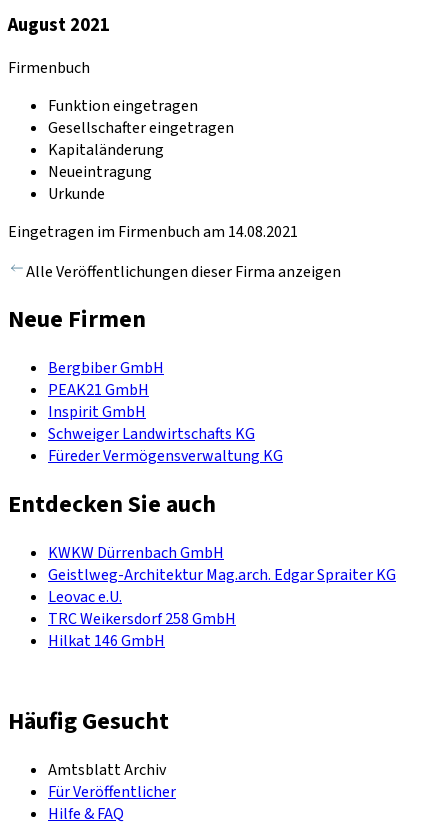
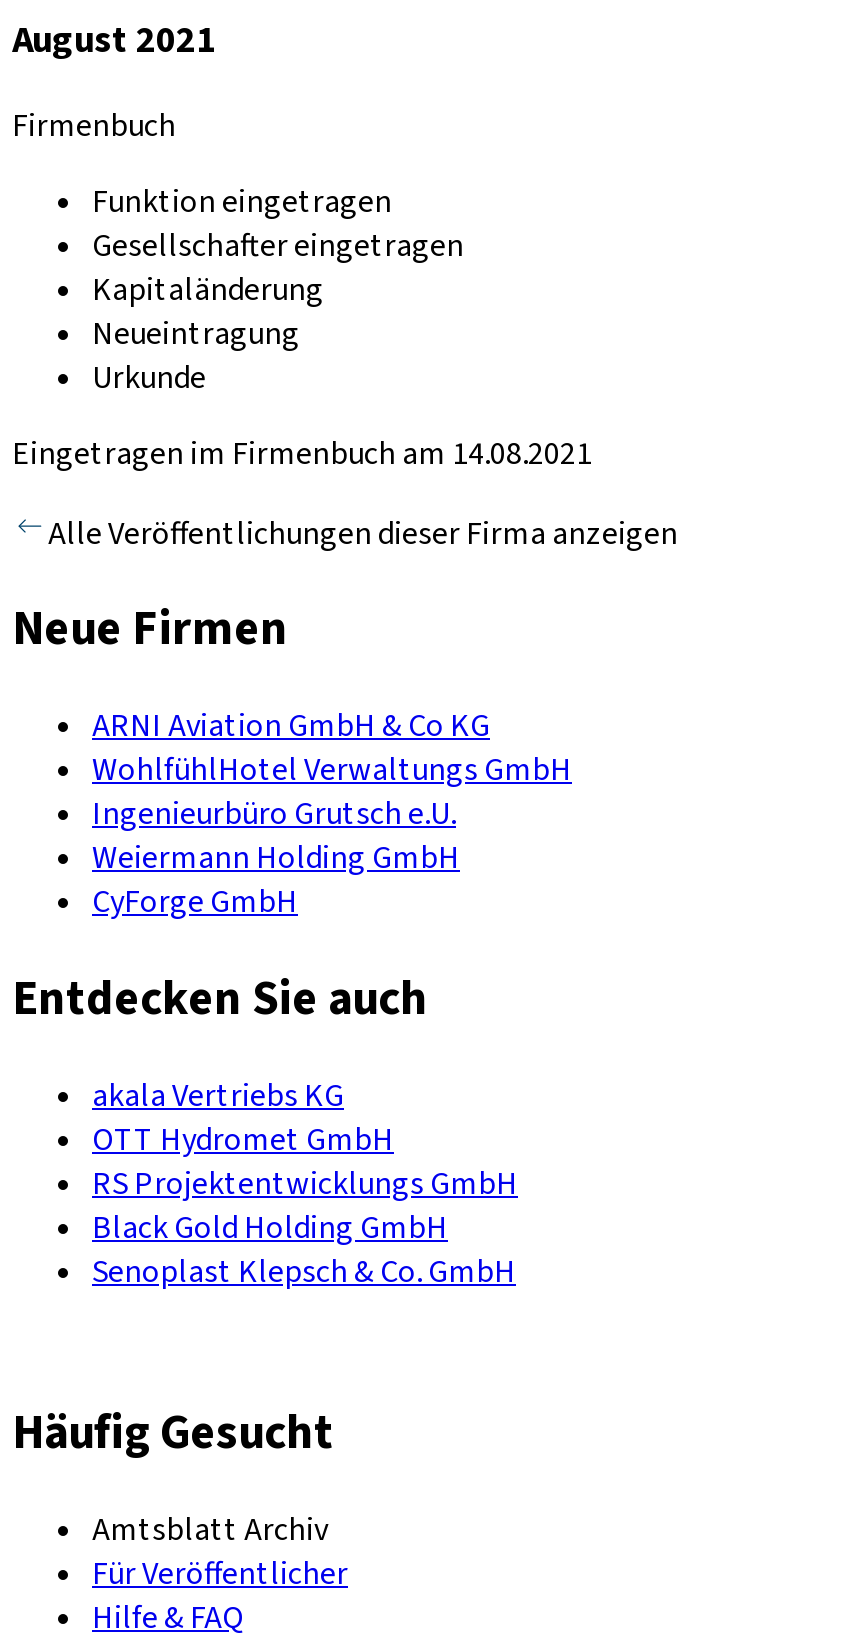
[48,357,283,467] Bergbiber GmbH | PEAK21 GmbH | Inspirit GmbH | Schweiger Landwirtschafts KG | Füreder Vermögensverwaltung KG -> [92,705,572,925] ARNI Aviation GmbH & Co KG | WohlfühlHotel Verwaltungs GmbH | Ingenieurbüro Grutsch e.U. | Weiermann Holding GmbH | CyForge GmbH
[48,542,396,652] KWKW Dürrenbach GmbH | Geistlweg-Architektur Mag.arch. Edgar Spraiter KG | Leovac e.U. | TRC Weikersdorf 258 GmbH | Hilkat 146 GmbH -> [92,1074,518,1294] akala Vertriebs KG | OTT Hydromet GmbH | RS Projektentwicklungs GmbH | Black Gold Holding GmbH | Senoplast Klepsch & Co. GmbH

